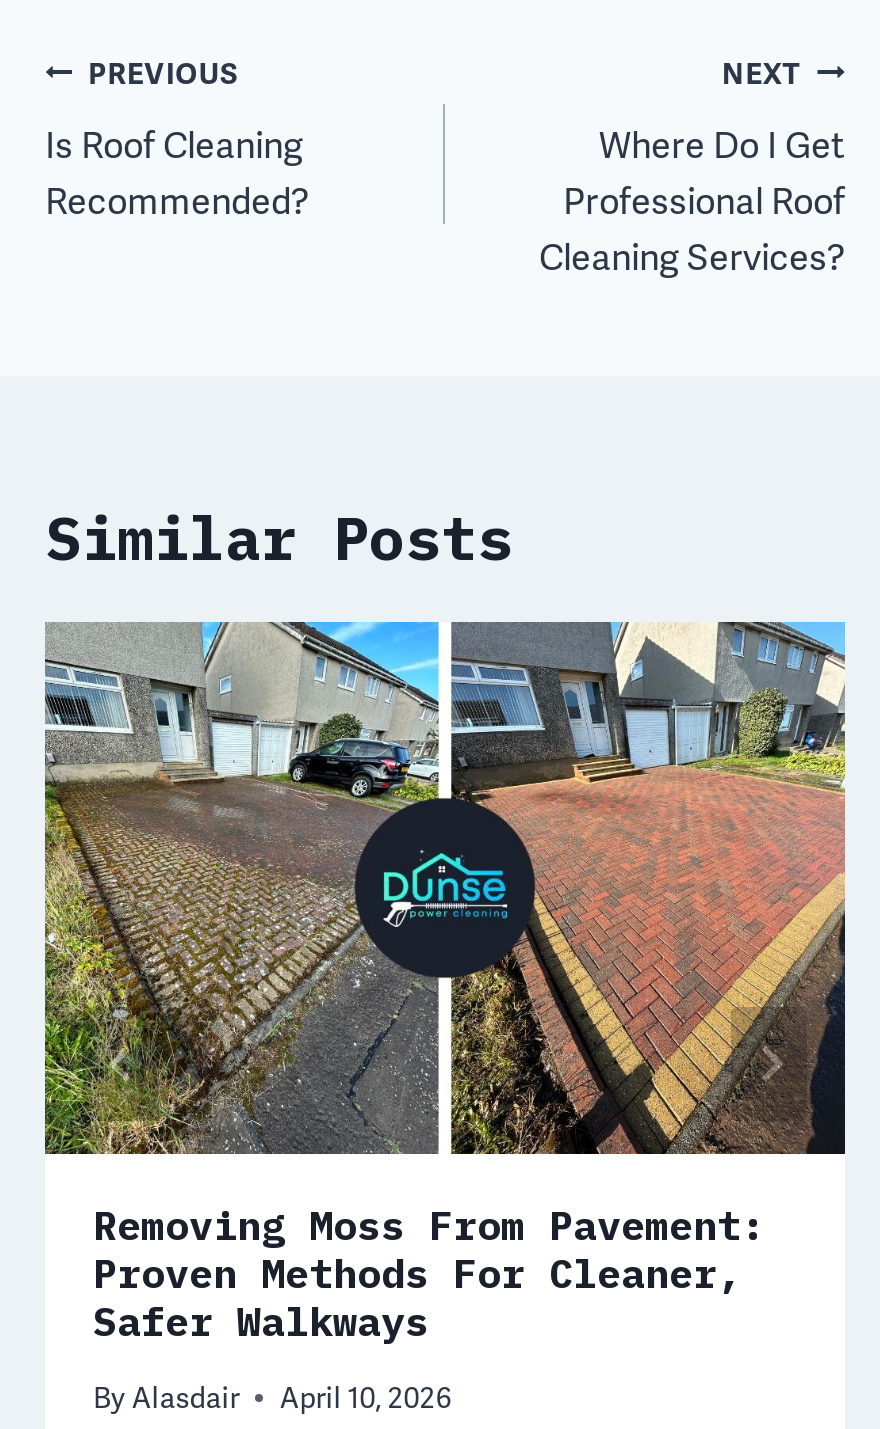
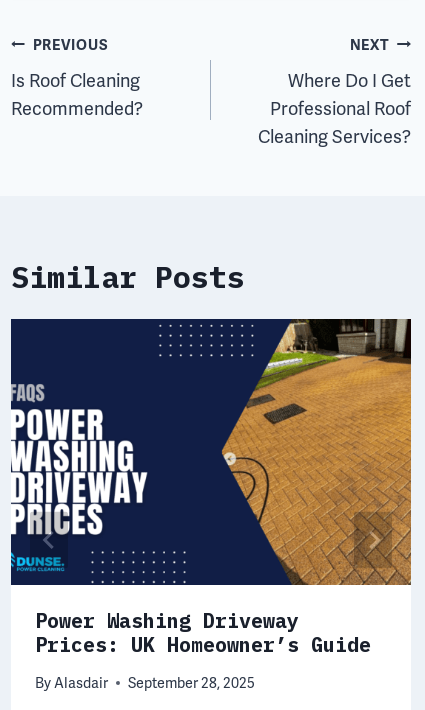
[43,620,847,1349] [image] | Removing Moss From Pavement: | Proven Methods For Cleaner, | Safer Walkways -> [10,318,412,658] [image] | Power Washing Driveway | Prices: UK Homeowner’s Guide
[93,1381,451,1415] By Alasdair April 10, 2026 -> [35,674,255,692] By Alasdair September 28, 2025

